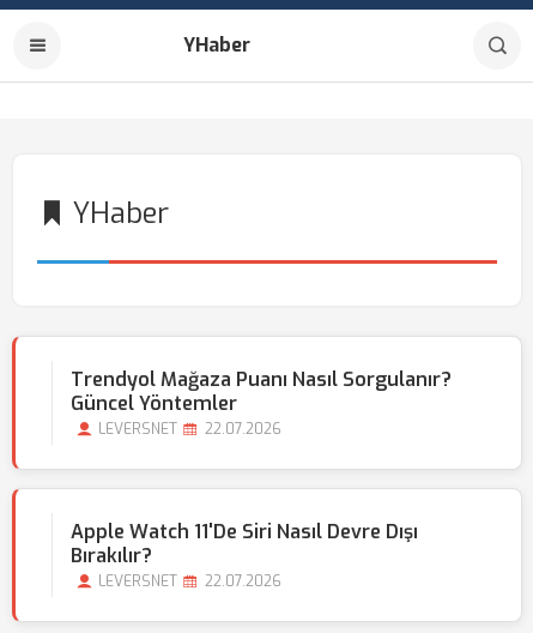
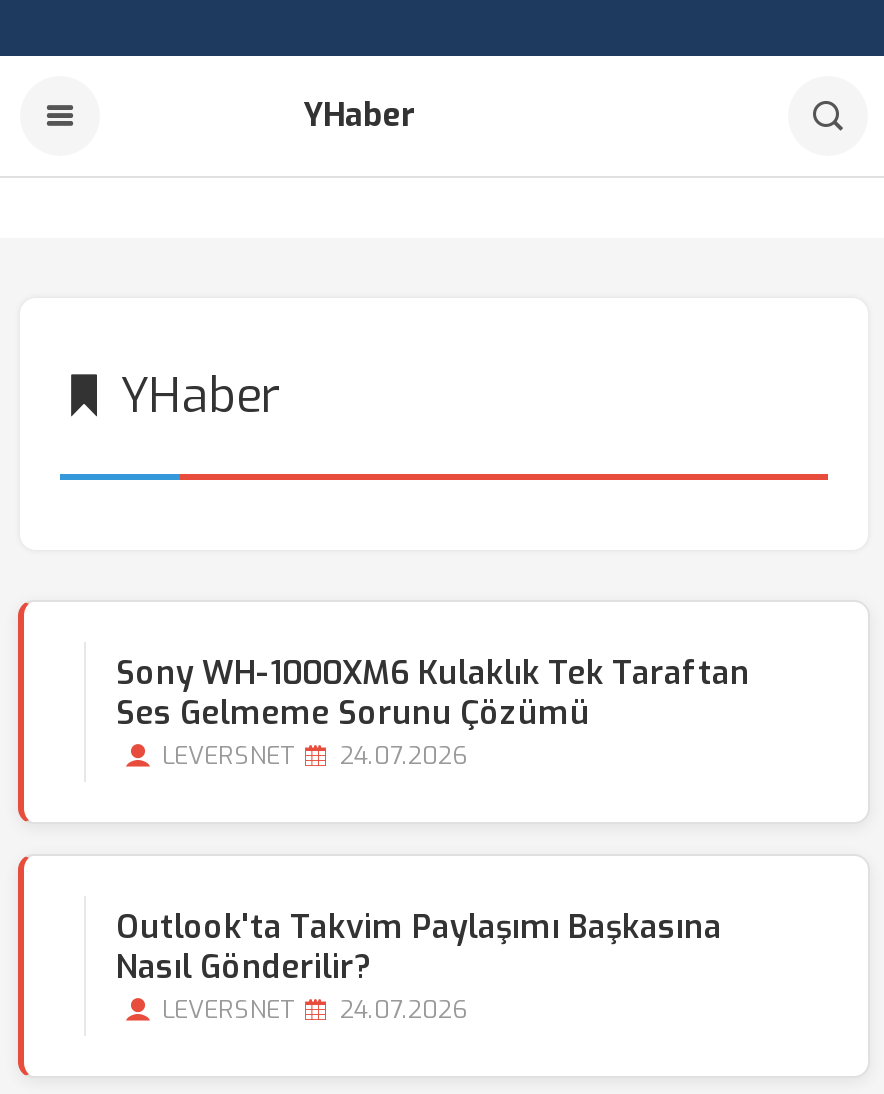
[71,367,452,416] Trendyol Mağaza Puanı Nasıl Sorgulanır? | Güncel Yöntemler -> [116,652,750,734] Sony WH-1000XM6 Kulaklık Tek Taraftan | Ses Gelmeme Sorunu Çözümü
[95,420,281,439] LEVERSNET 22.07.2026 -> [156,740,468,772] LEVERSNET 24.07.2026
[71,519,418,568] Apple Watch 11'de Siri Nasıl Devre Dışı | Bırakılır? -> [116,906,722,988] Outlook'ta Takvim Paylaşımı Başkasına | Nasıl Gönderilir?
[95,572,281,591] LEVERSNET 22.07.2026 -> [156,994,468,1026] LEVERSNET 24.07.2026

